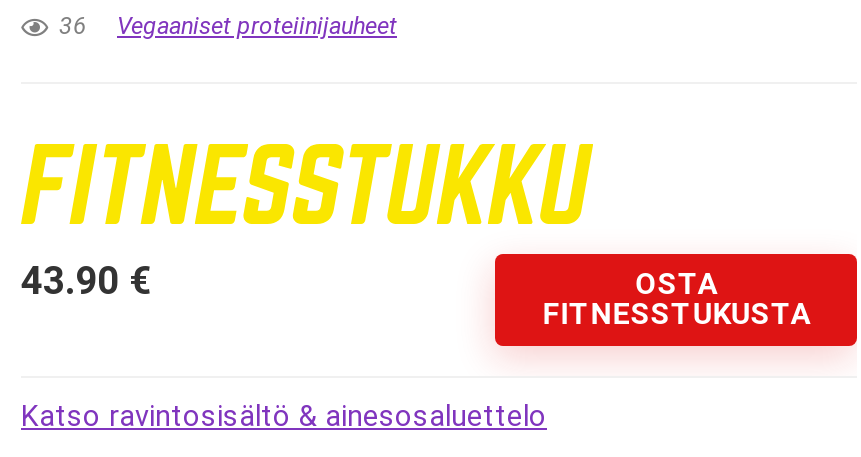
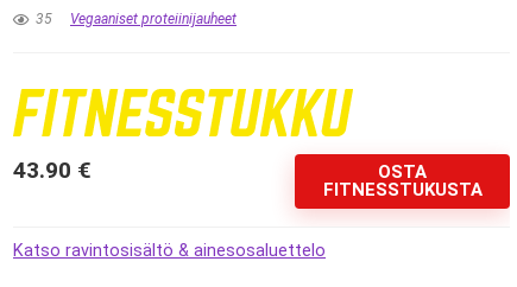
[59,12,397,40] 36 Vegaaniset proteiinijauheet -> [36,10,237,27] 35 Vegaaniset proteiinijauheet

